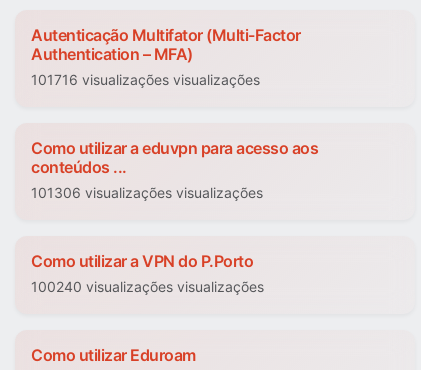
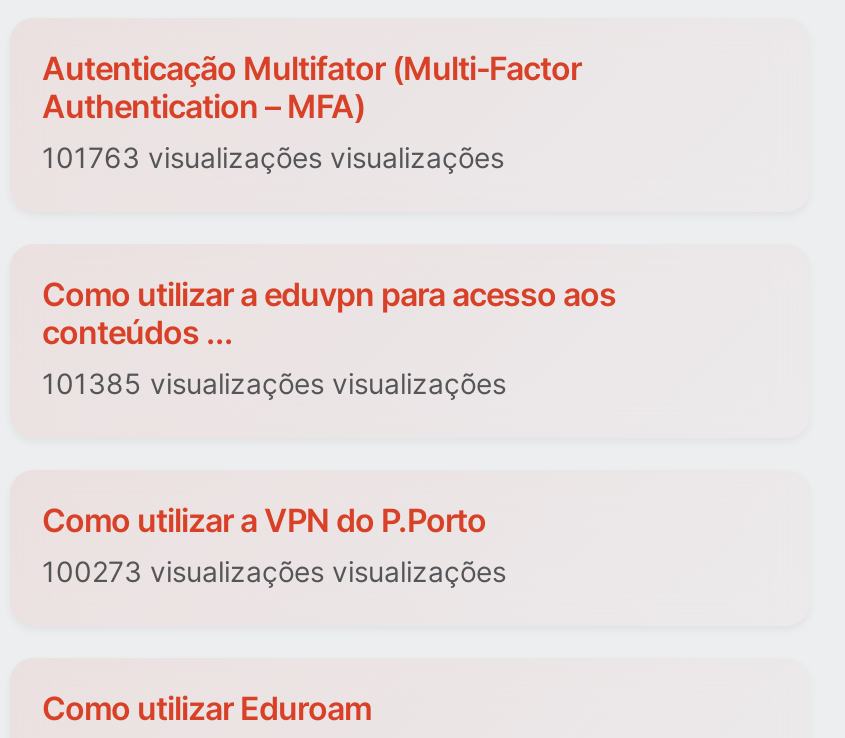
[31,71,260,88] 101716 visualizações visualizações -> [42,141,504,175] 101763 visualizações visualizações
[31,184,263,201] 101306 visualizações visualizações -> [42,367,506,401] 101385 visualizações visualizações
[31,278,264,295] 100240 visualizações visualizações -> [42,555,506,589] 100273 visualizações visualizações

